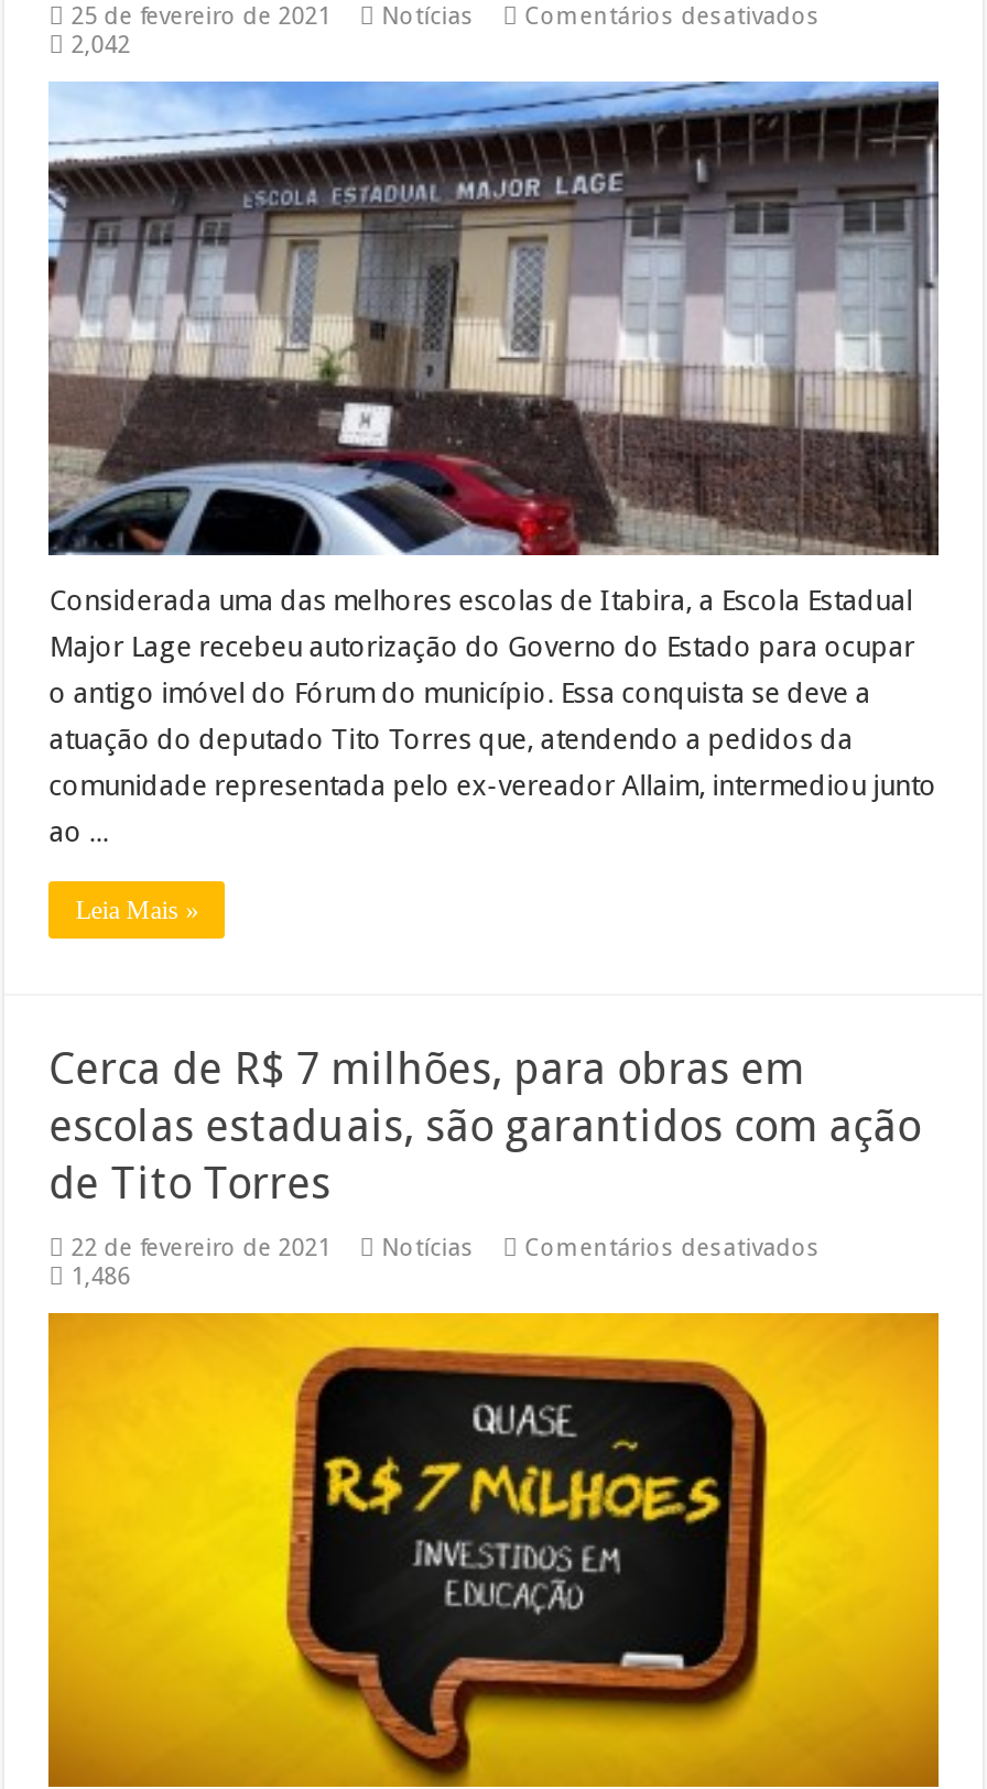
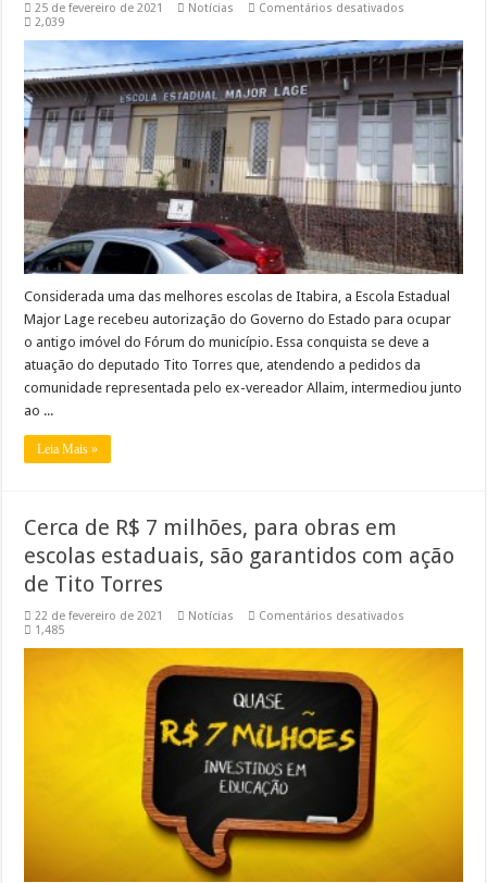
[71,32,130,60] 2,042 -> [35,16,64,30] 2,039
[71,1263,130,1292] 1,486 -> [35,623,64,637] 1,485

